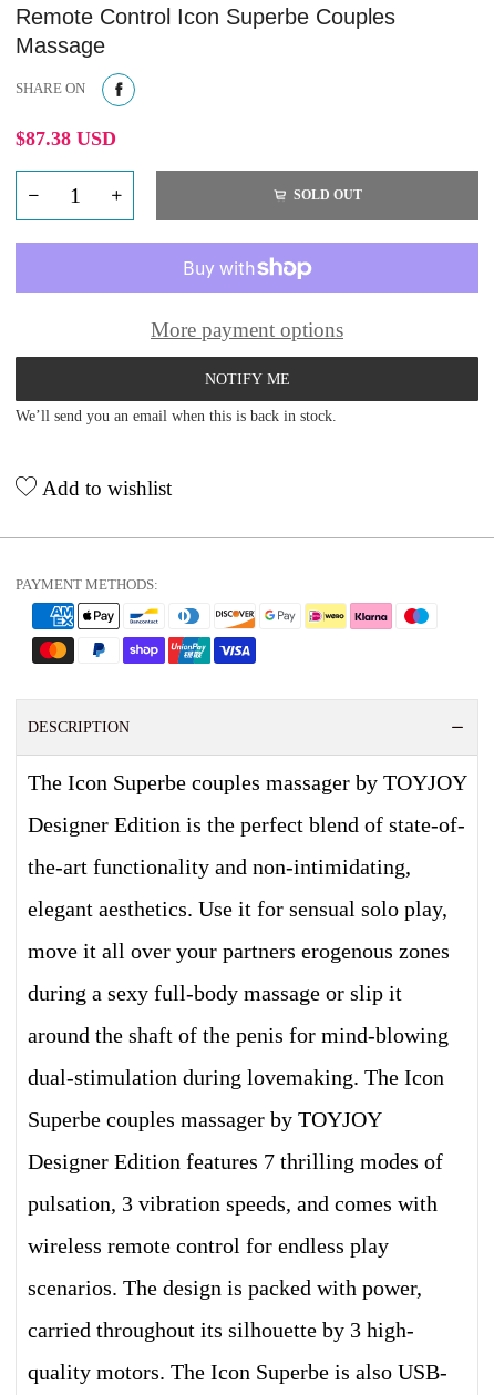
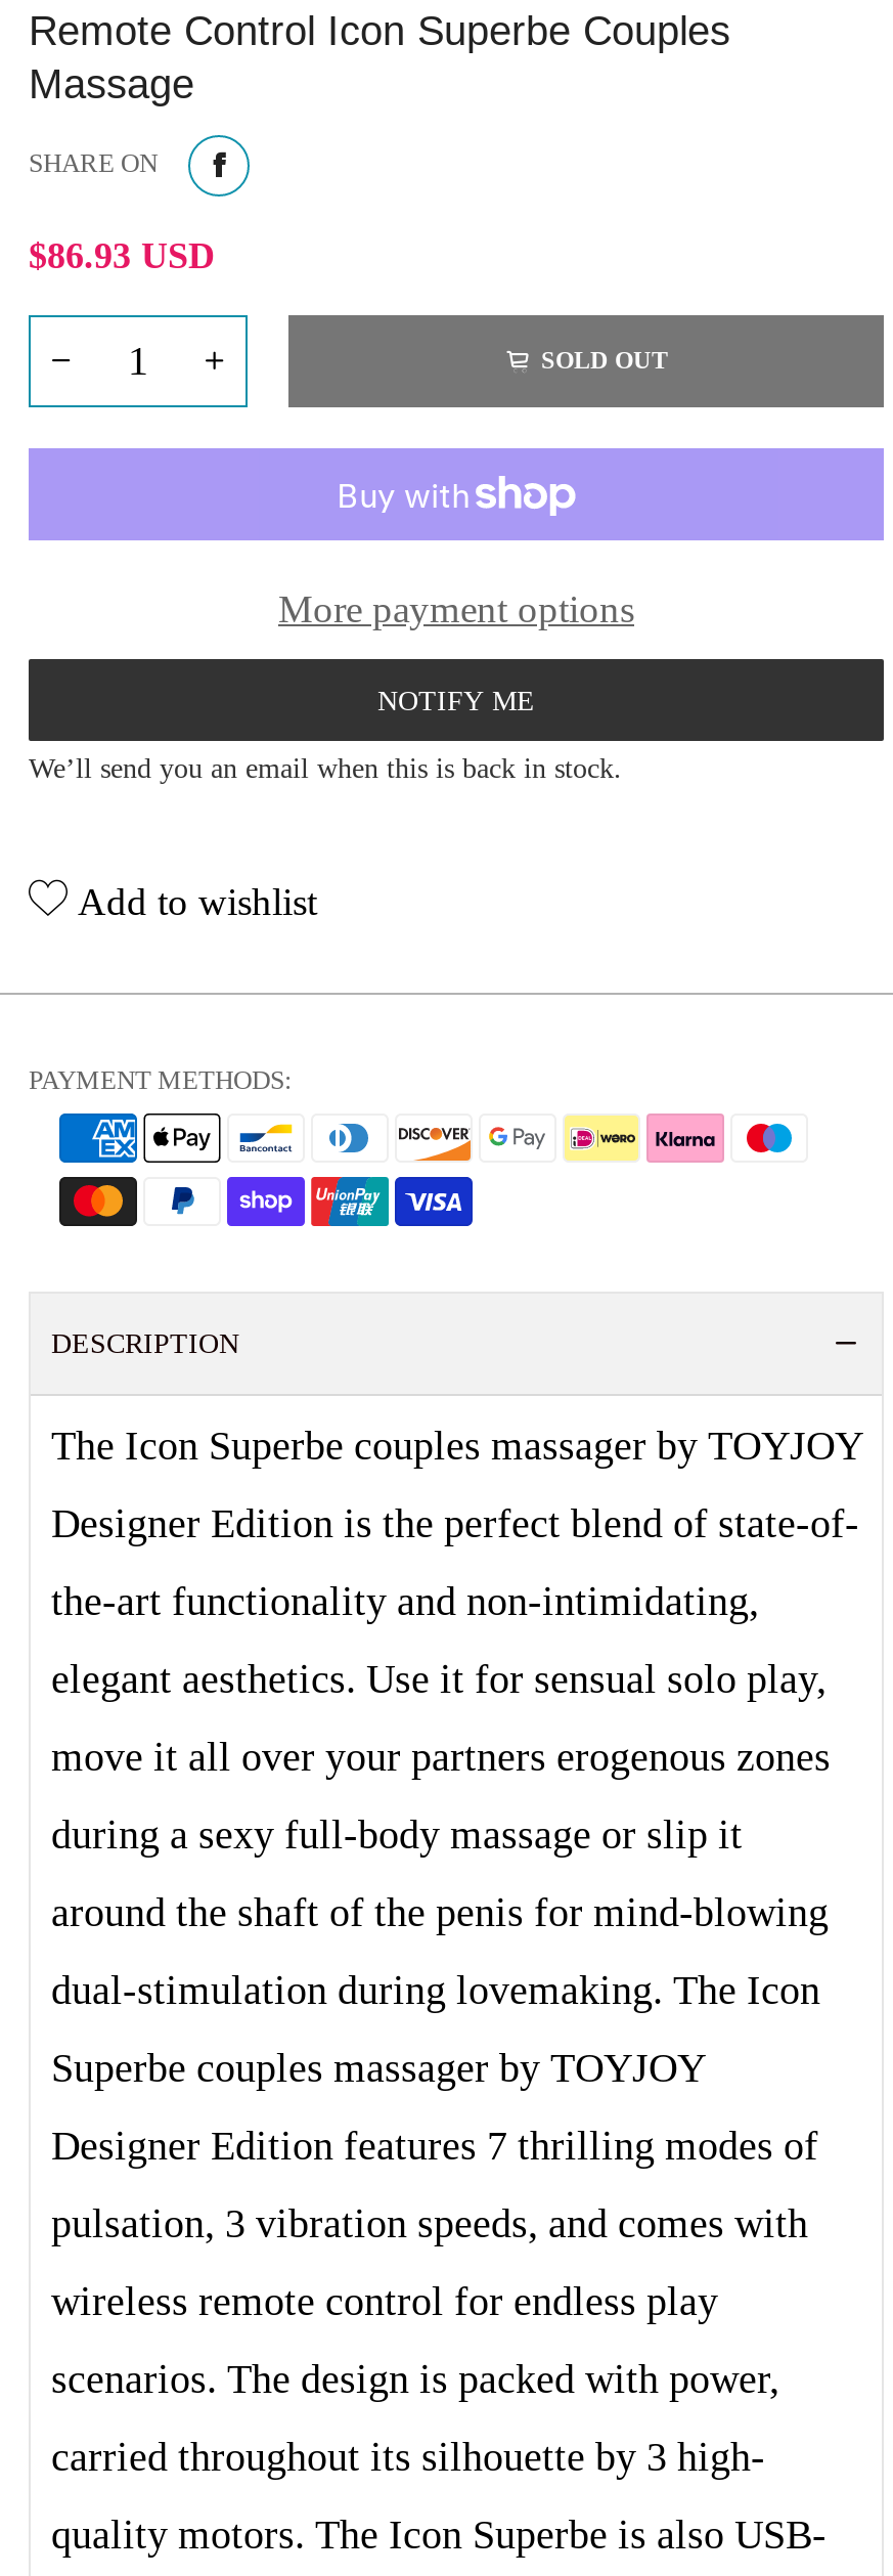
[16,127,116,150] $87.38 USD -> [29,235,215,276] $86.93 USD

